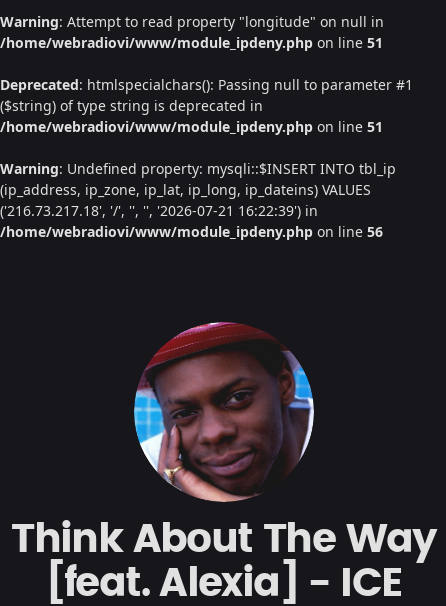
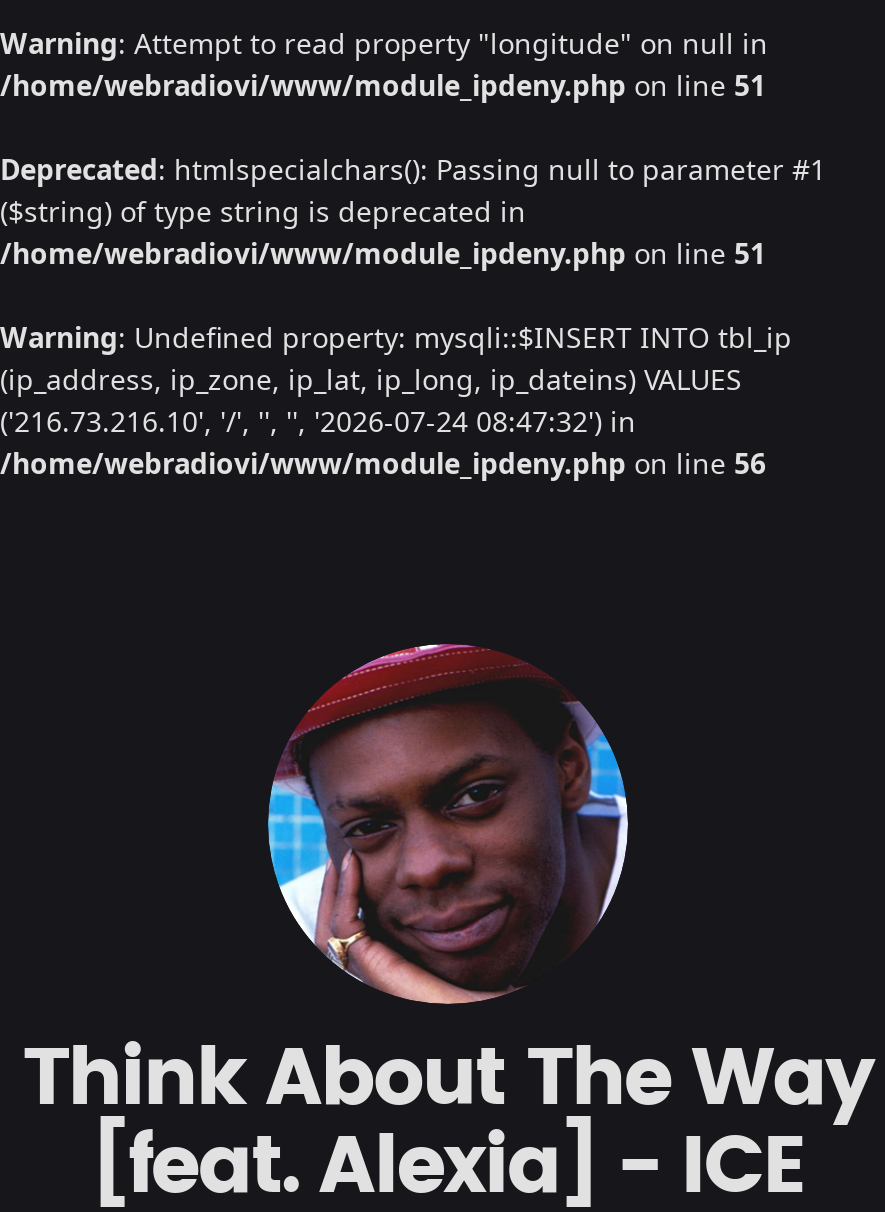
[0,201,318,220] ('216.73.217.18', '/', '', '', '2026-07-21 16:22:39') in -> [0,402,636,440] ('216.73.216.10', '/', '', '', '2026-07-24 08:47:32') in

